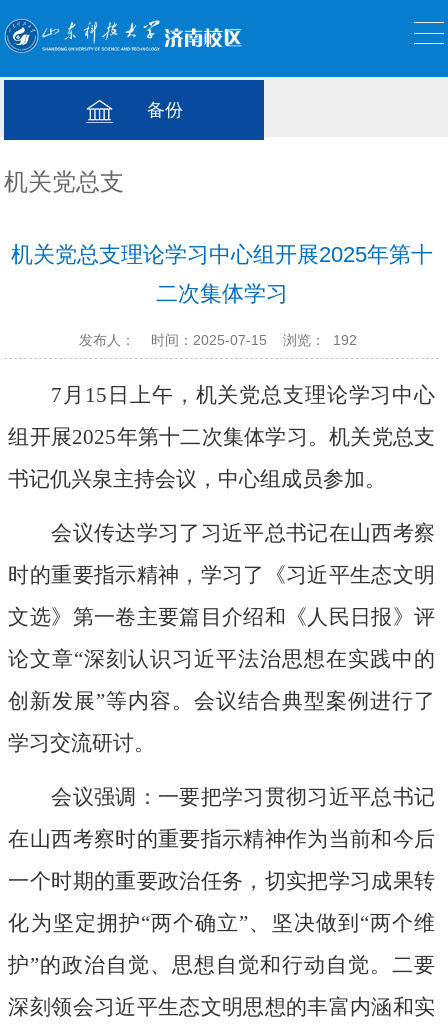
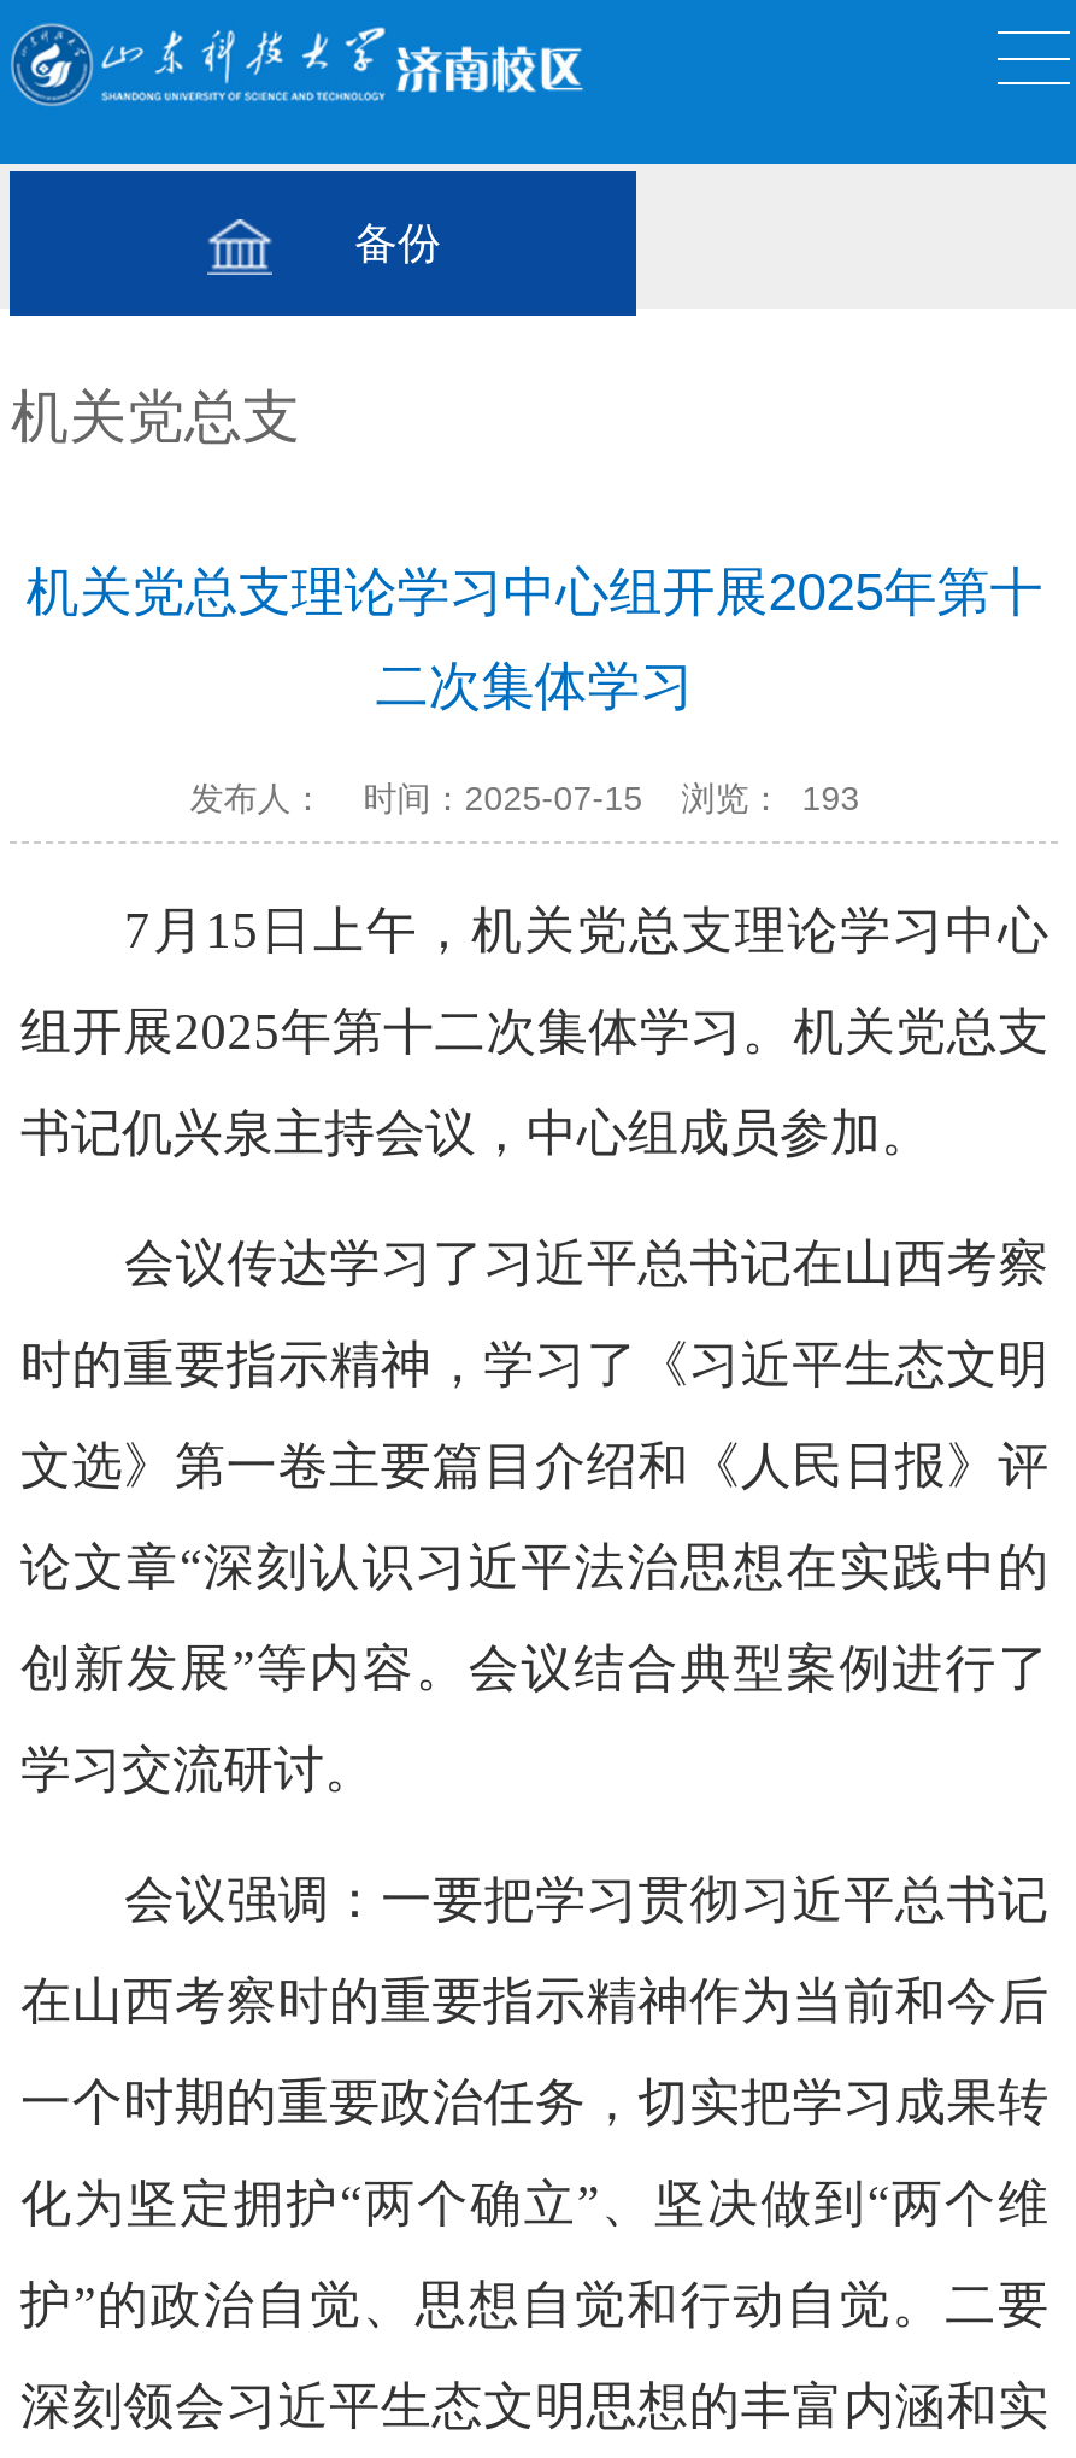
[79,332,357,348] 发布人： 时间：2025-07-15 浏览： 192 -> [190,779,860,817] 发布人： 时间：2025-07-15 浏览： 193

